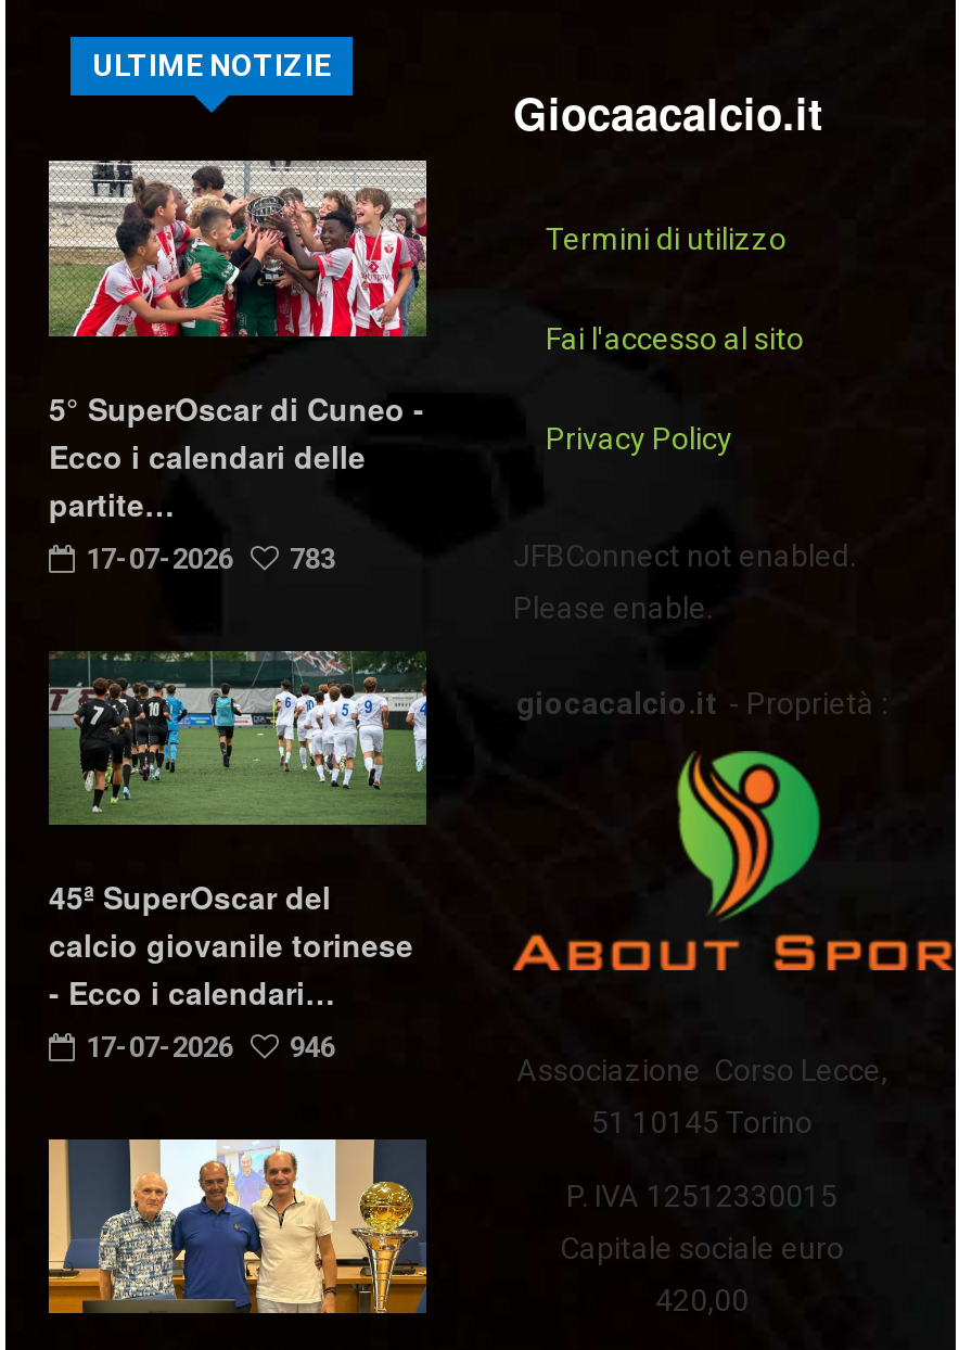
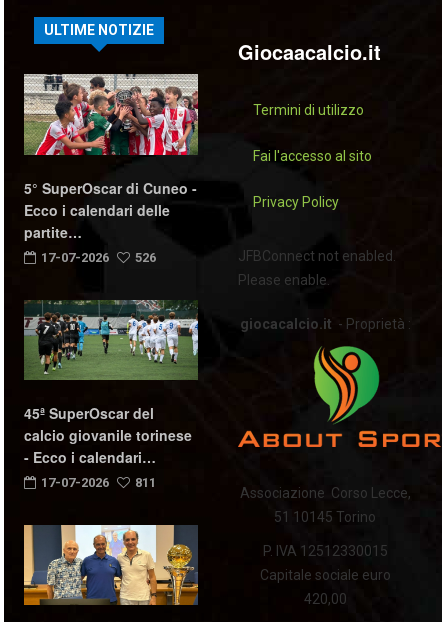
[86,542,335,575] 17-07-2026 783 -> [41,250,156,265] 17-07-2026 526
[86,1031,335,1064] 17-07-2026 946 -> [41,475,156,490] 17-07-2026 811

